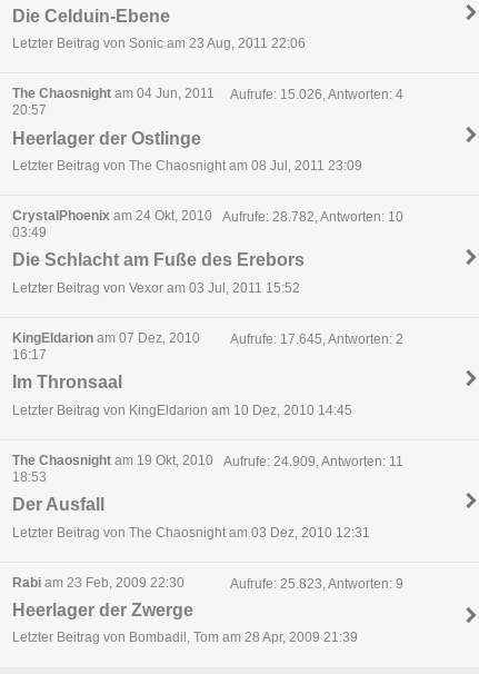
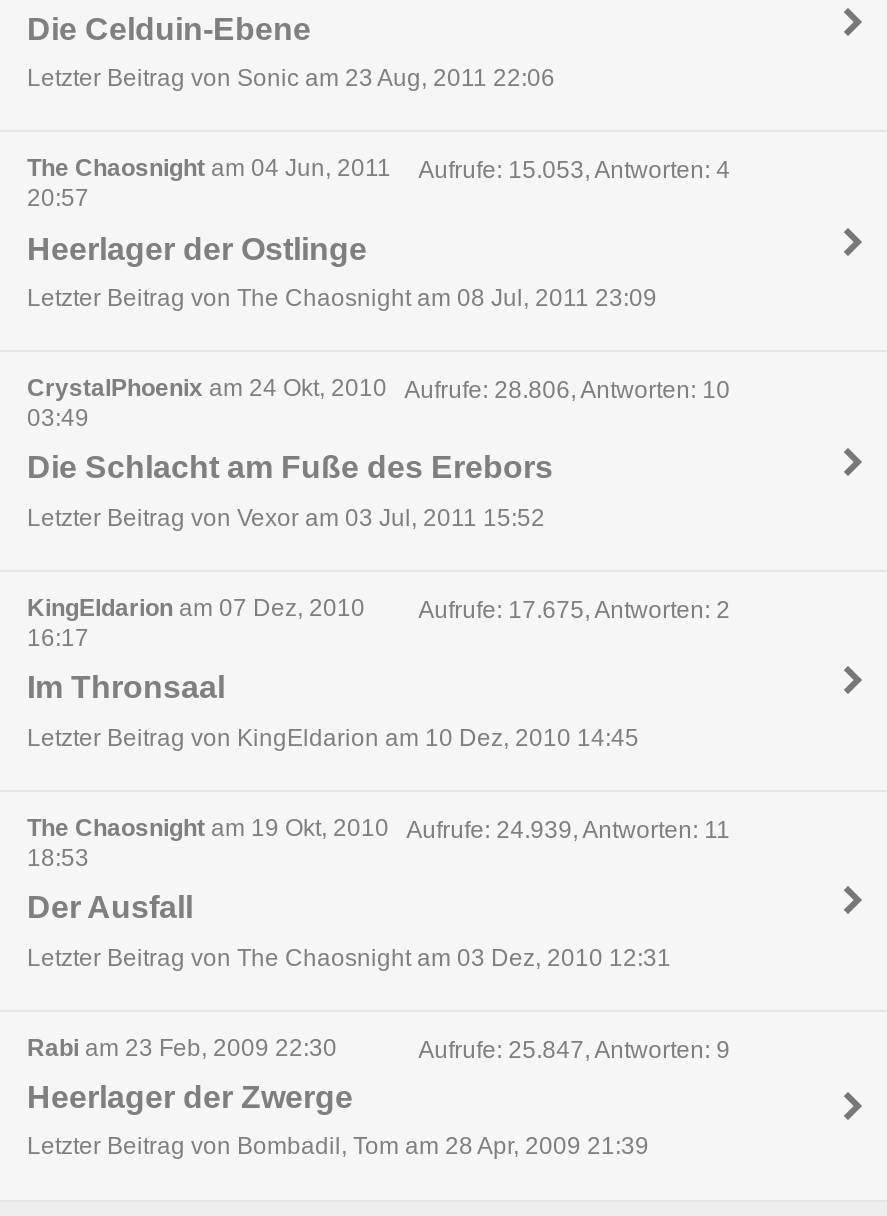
[230,87,403,102] Aufrufe: 15.026, Antworten: 4 -> [418,156,730,184] Aufrufe: 15.053, Antworten: 4
[222,209,403,225] Aufrufe: 28.782, Antworten: 10 -> [404,376,730,404] Aufrufe: 28.806, Antworten: 10
[230,331,403,347] Aufrufe: 17.645, Antworten: 2 -> [418,596,730,624] Aufrufe: 17.675, Antworten: 2
[223,454,403,469] Aufrufe: 24.909, Antworten: 11 -> [406,816,730,844] Aufrufe: 24.939, Antworten: 11
[230,576,403,592] Aufrufe: 25.823, Antworten: 9 -> [418,1036,730,1064] Aufrufe: 25.847, Antworten: 9

